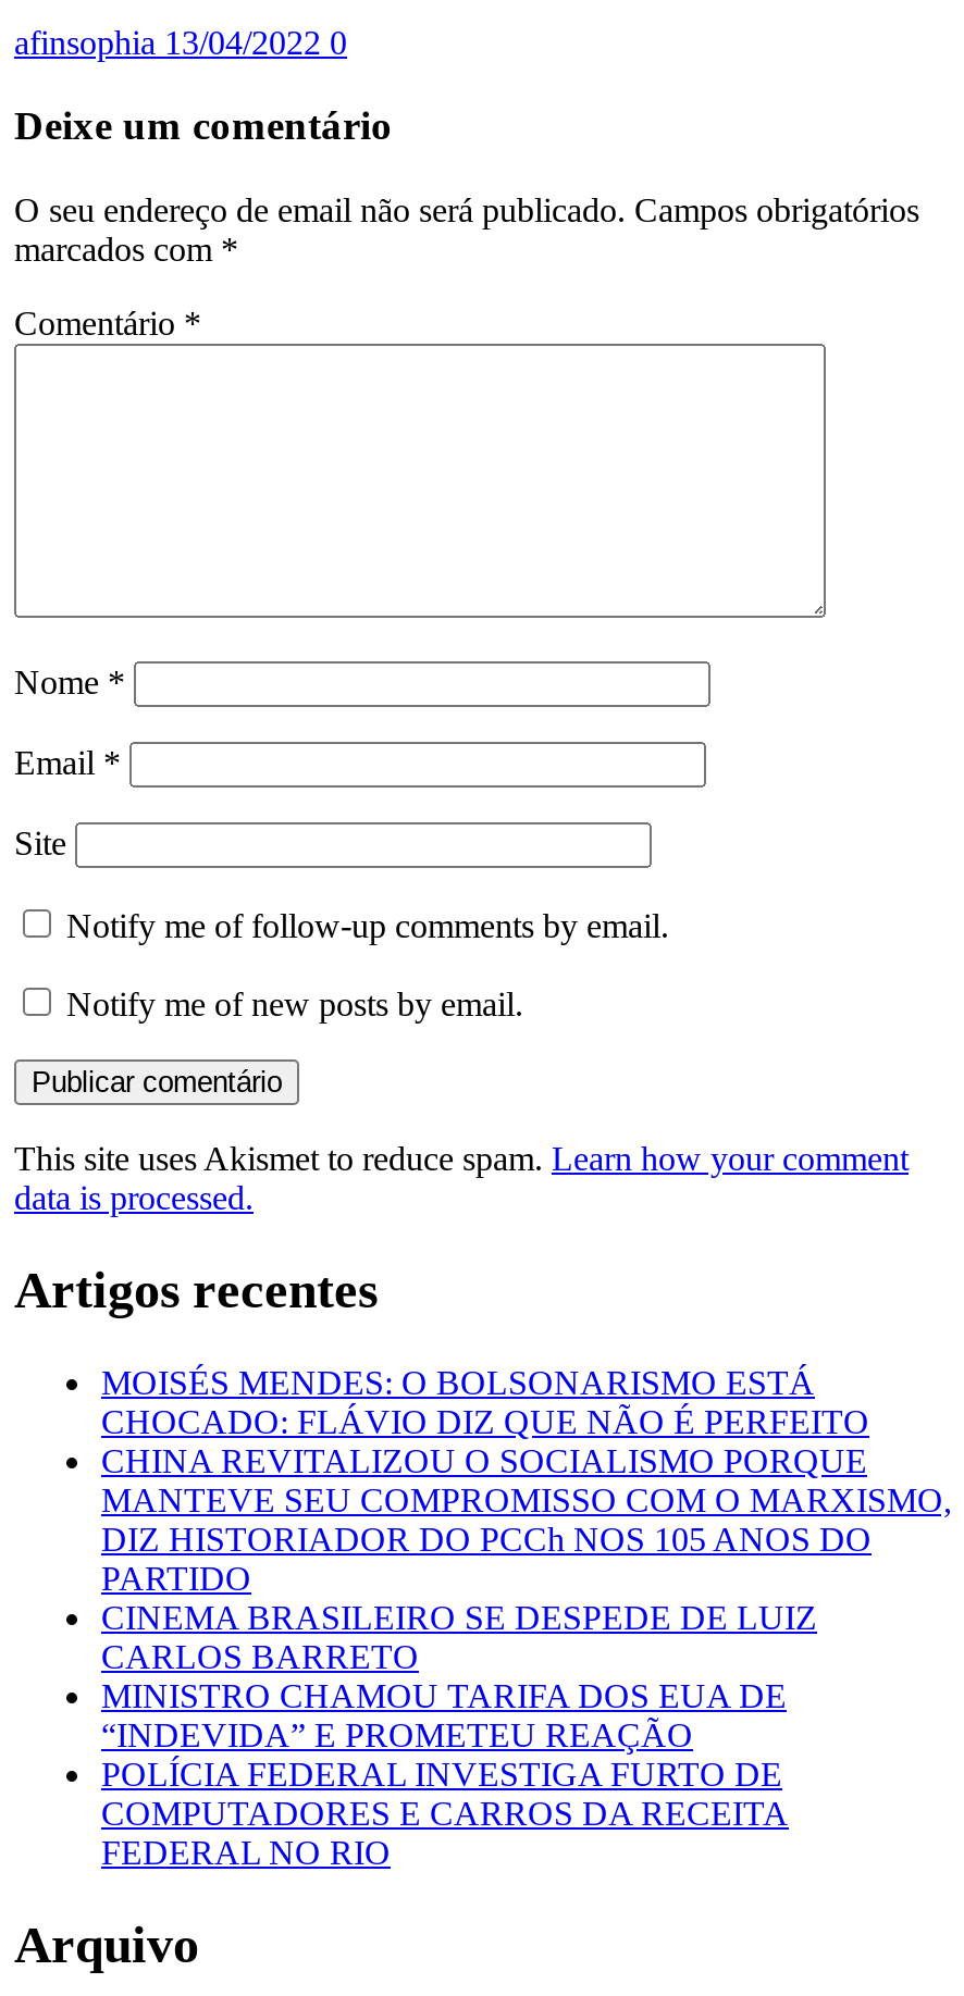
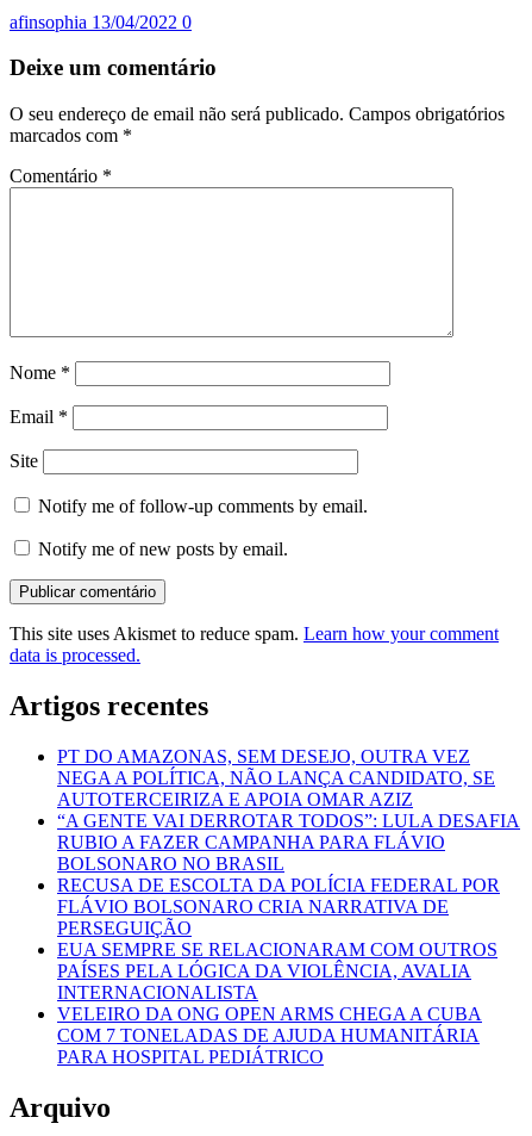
[101,1364,952,1870] MOISÉS MENDES: O BOLSONARISMO ESTÁ | CHOCADO: FLÁVIO DIZ QUE NÃO É PERFEITO | CHINA REVITALIZOU O SOCIALISMO PORQUE | MANTEVE SEU COMPROMISSO COM O MARXISMO, | DIZ HISTORIADOR DO PCCh NOS 105 ANOS DO | PARTIDO | CINEMA BRASILEIRO SE DESPEDE DE LUIZ | CARLOS BARRETO | MINISTRO CHAMOU TARIFA DOS EUA DE | “INDEVIDA” E PROMETEU REAÇÃO | POLÍCIA FEDERAL INVESTIGA FURTO DE | COMPUTADORES E CARROS DA RECEITA | FEDERAL NO RIO -> [57,746,520,1067] PT DO AMAZONAS, SEM DESEJO, OUTRA VEZ | NEGA A POLÍTICA, NÃO LANÇA CANDIDATO, SE | AUTOTERCEIRIZA E APOIA OMAR AZIZ | “A GENTE VAI DERROTAR TODOS”: LULA DESAFIA | RUBIO A FAZER CAMPANHA PARA FLÁVIO | BOLSONARO NO BRASIL | RECUSA DE ESCOLTA DA POLÍCIA FEDERAL POR | FLÁVIO BOLSONARO CRIA NARRATIVA DE | PERSEGUIÇÃO | EUA SEMPRE SE RELACIONARAM COM OUTROS | PAÍSES PELA LÓGICA DA VIOLÊNCIA, AVALIA | INTERNACIONALISTA | VELEIRO DA ONG OPEN ARMS CHEGA A CUBA | COM 7 TONELADAS DE AJUDA HUMANITÁRIA | PARA HOSPITAL PEDIÁTRICO

